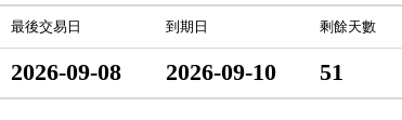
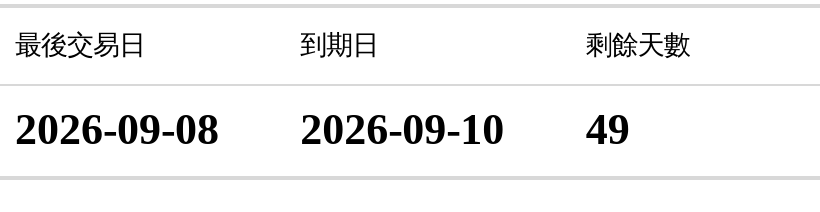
[11,59,344,85] 2026-09-08 2026-09-10 51 -> [15,106,630,154] 2026-09-08 2026-09-10 49

